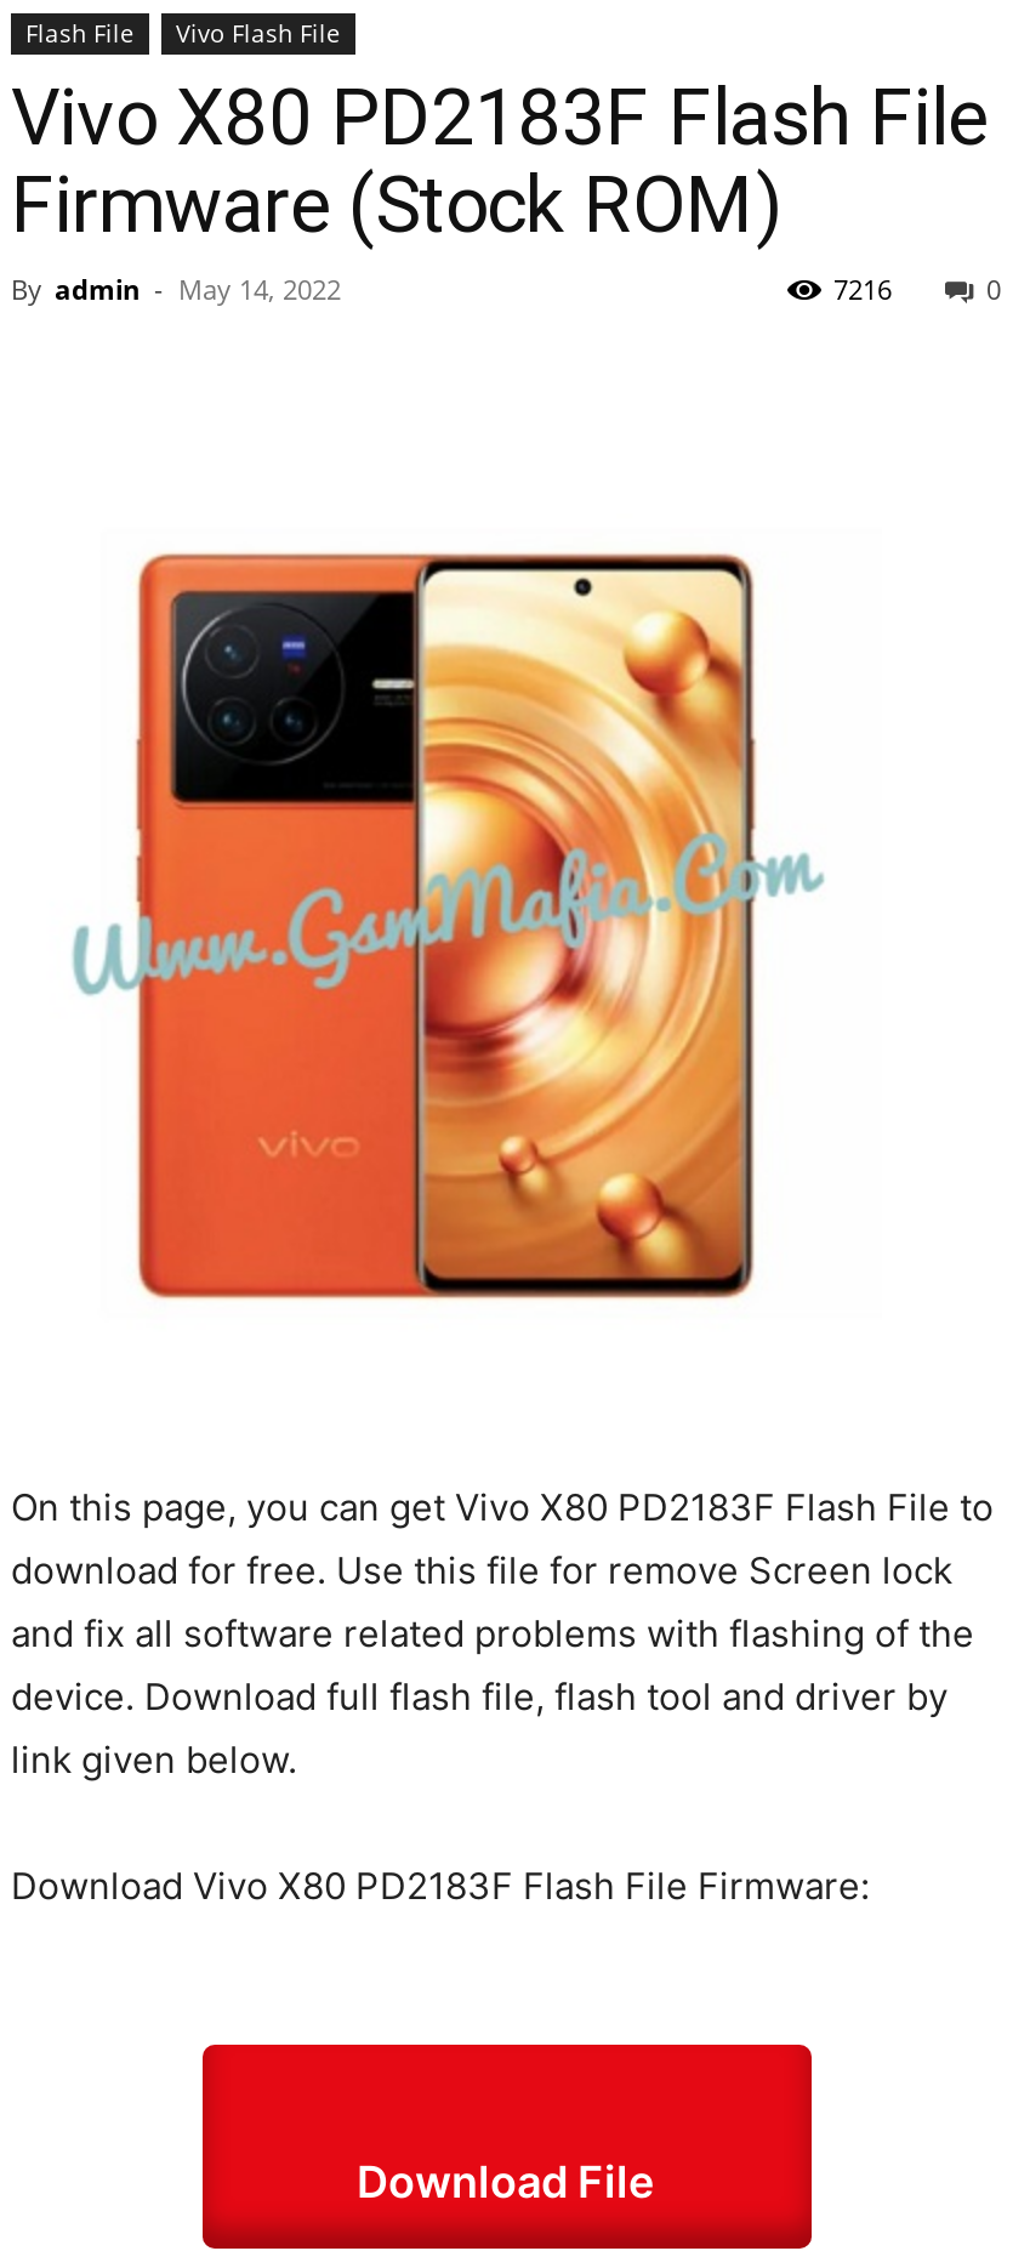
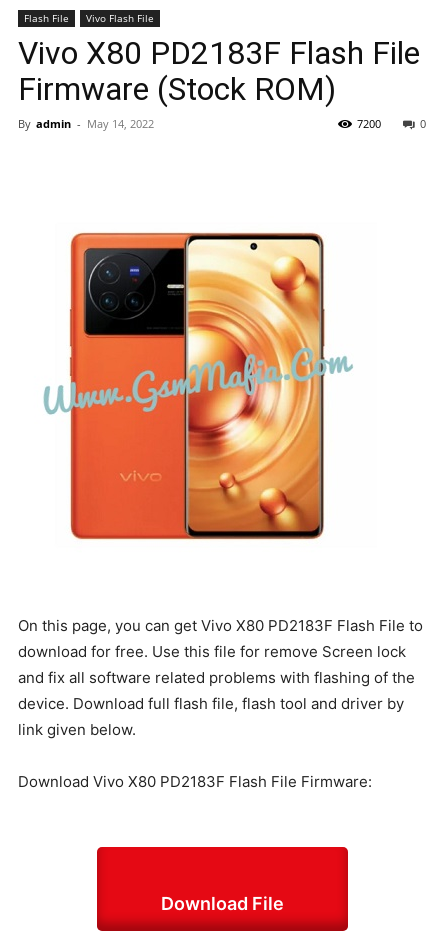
[833,271,892,307] 7216 -> [357,116,381,131] 7200

